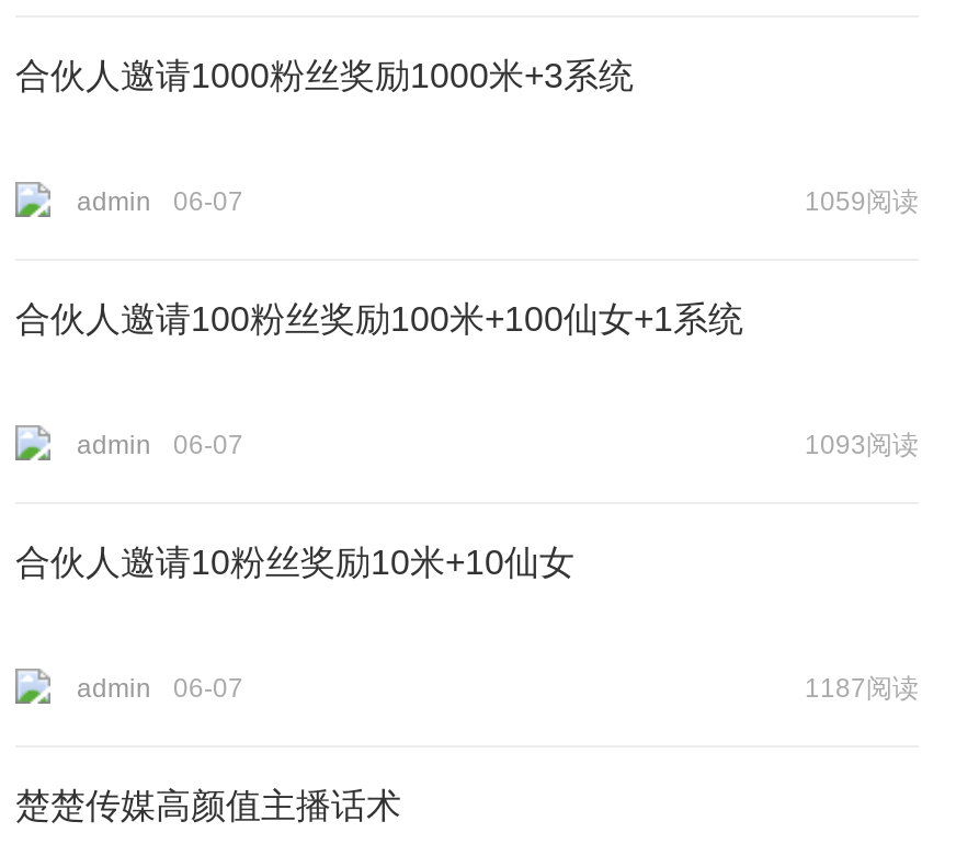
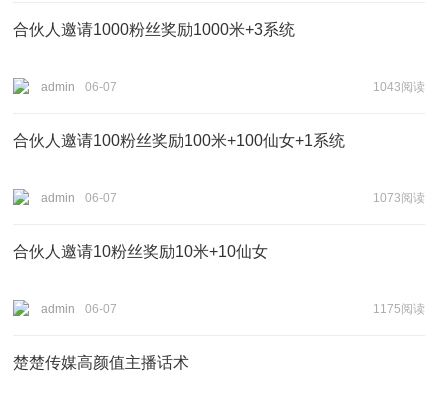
[805,186,919,217] 1059阅读 -> [373,80,425,94] 1043阅读
[805,430,919,460] 1093阅读 -> [373,191,425,205] 1073阅读
[805,673,919,704] 1187阅读 -> [373,302,425,316] 1175阅读

